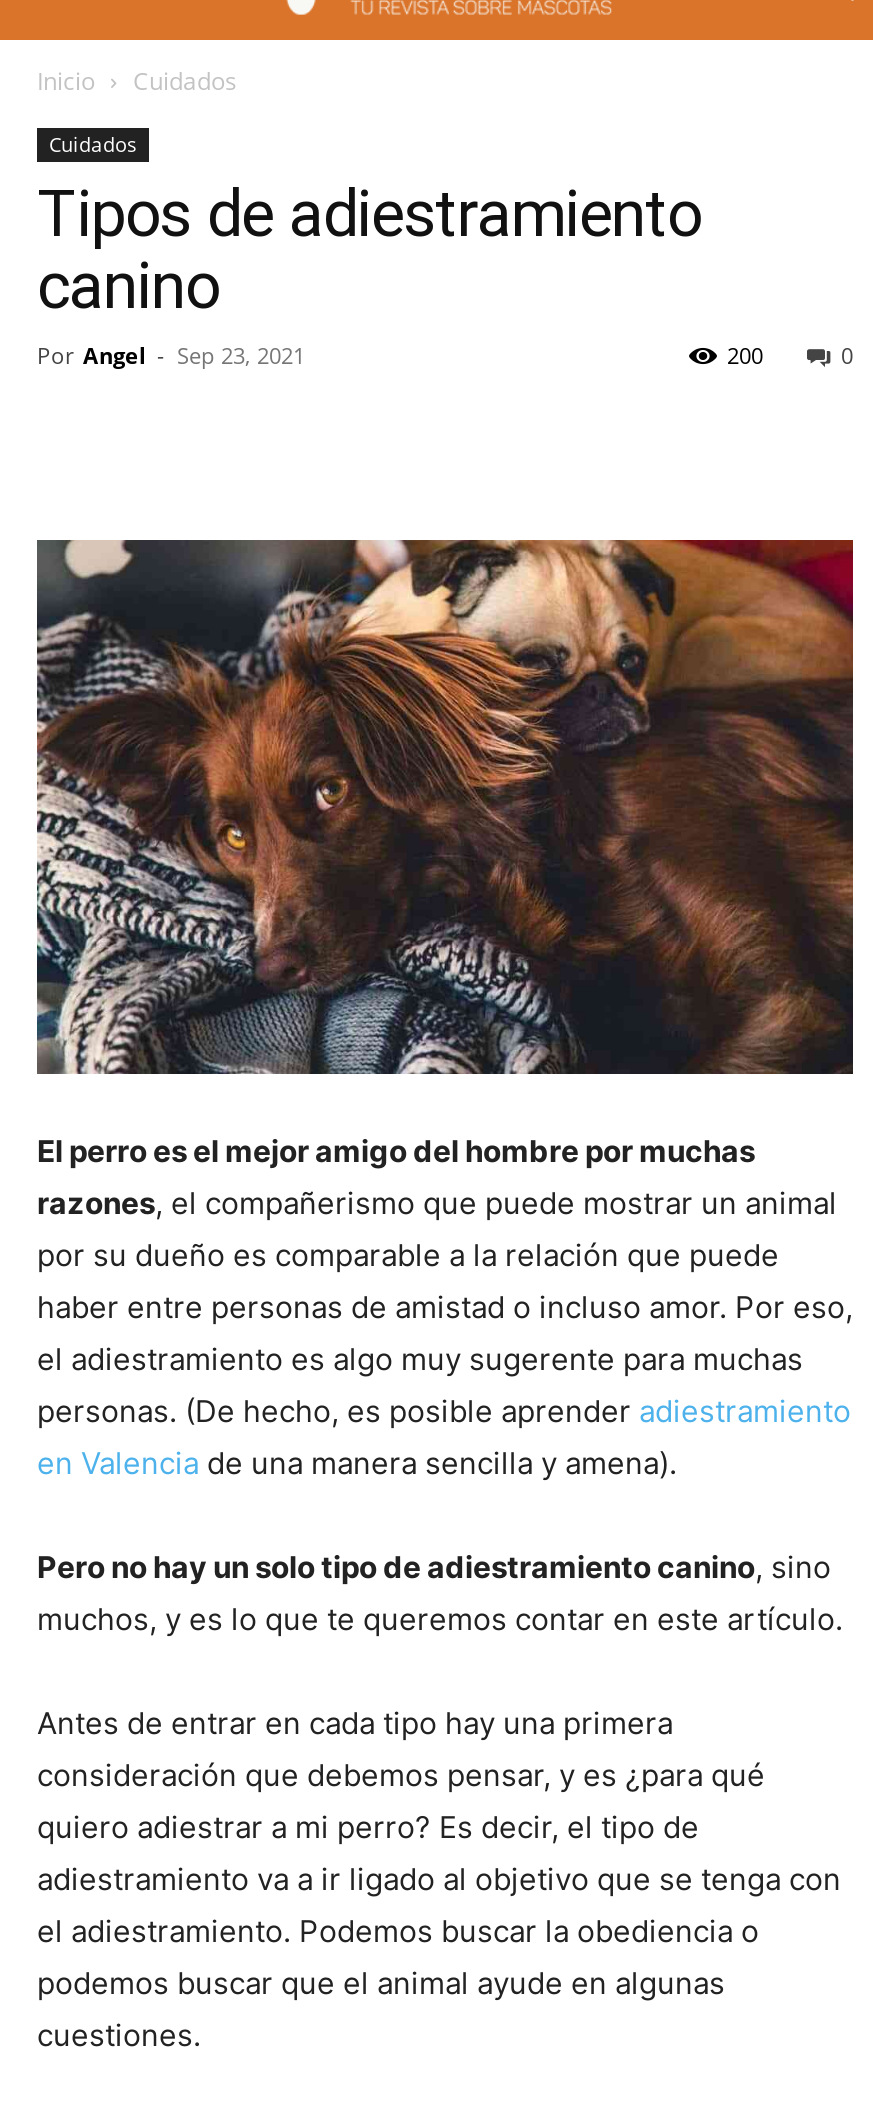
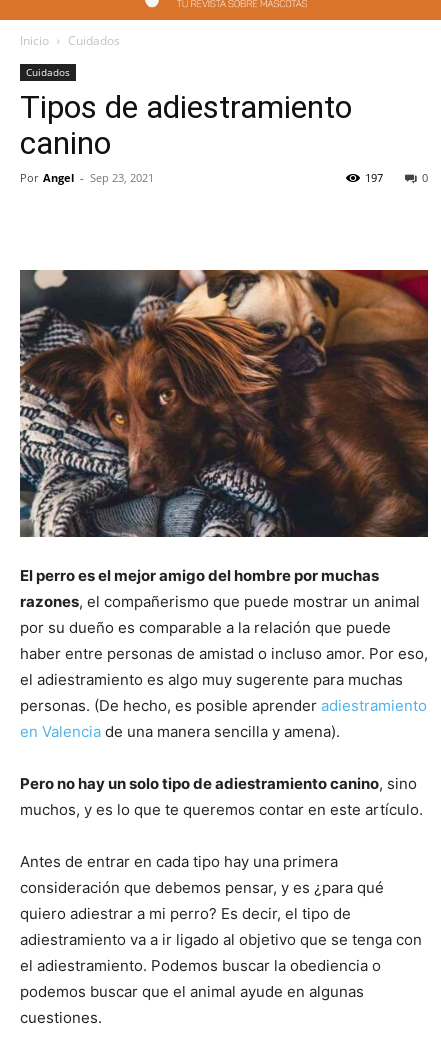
[727,340,763,370] 200 -> [365,170,383,185] 197

